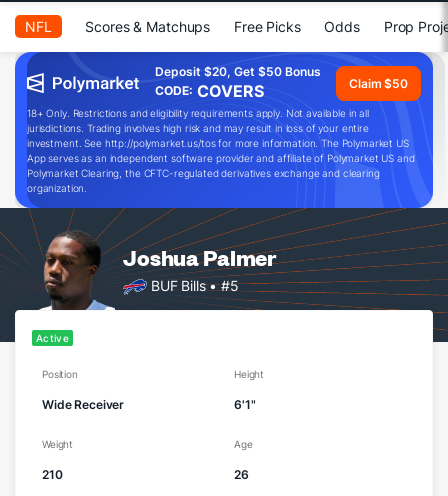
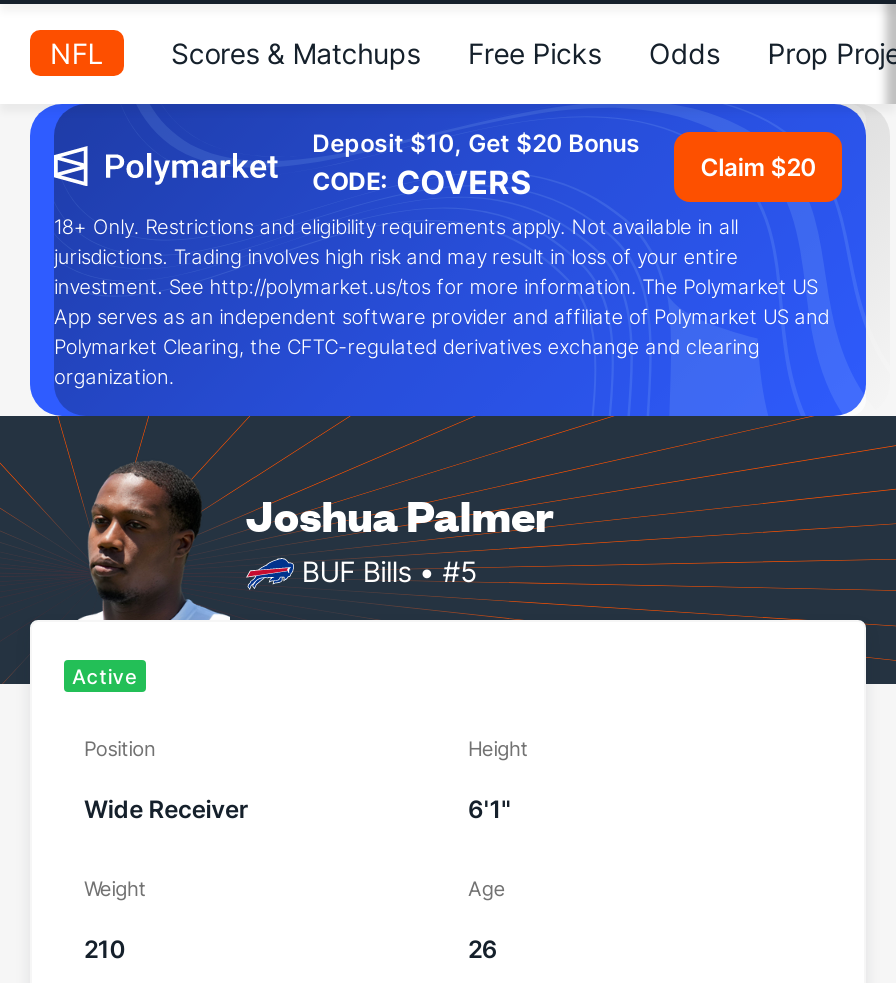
[155,64,321,79] Deposit $20, Get $50 Bonus -> [312,128,640,158] Deposit $10, Get $20 Bonus
[349,75,408,90] Claim $50 -> [700,151,816,181] Claim $20

